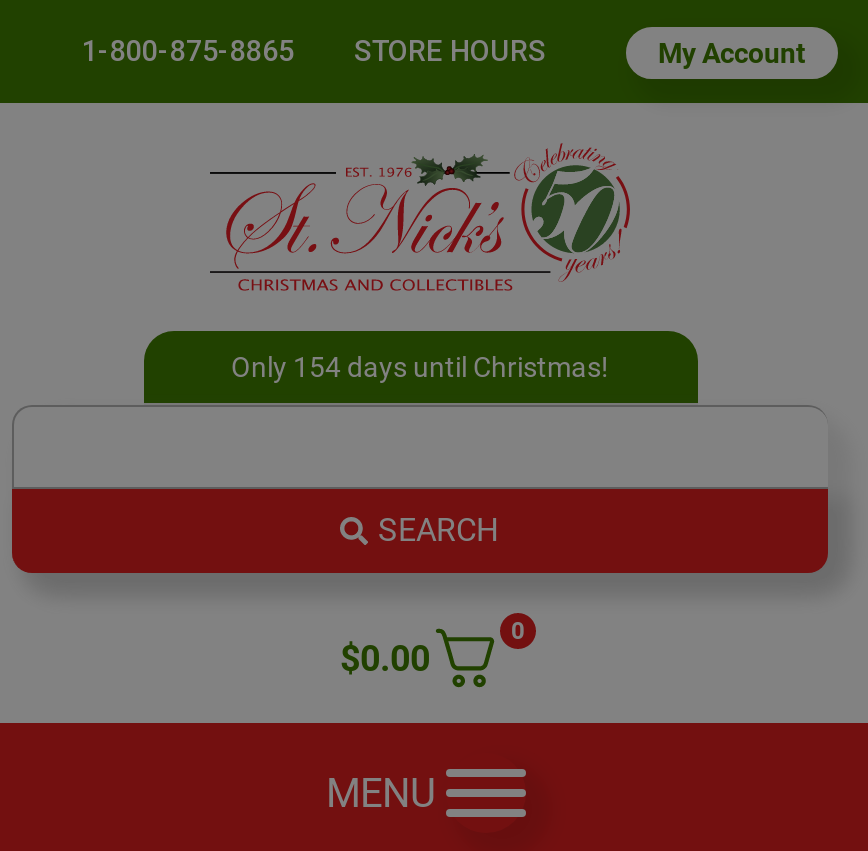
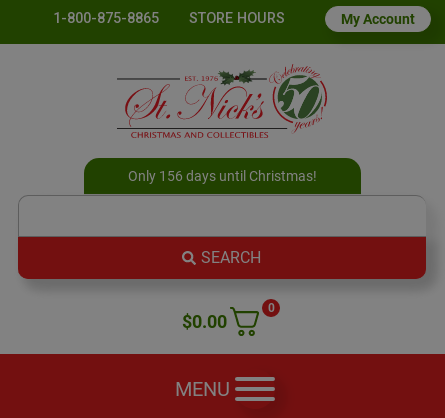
[231,351,609,383] Only 154 days until Christmas! -> [127,168,316,184] Only 156 days until Christmas!

